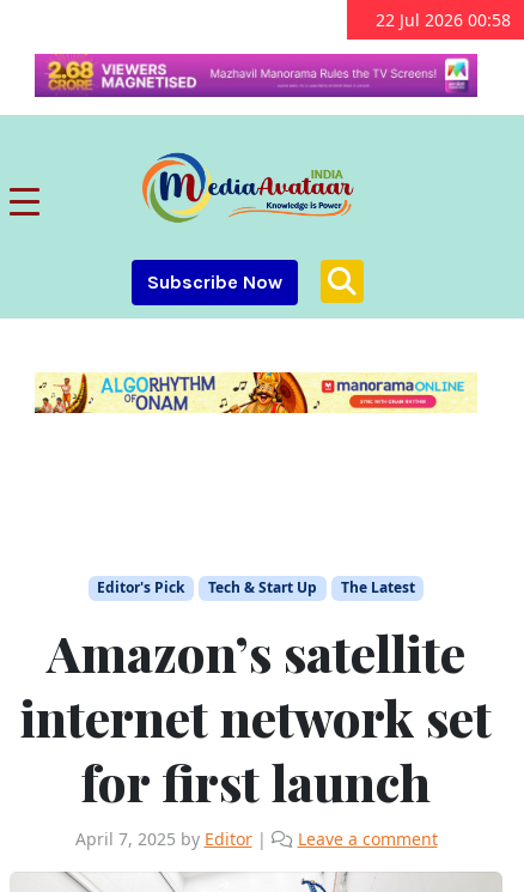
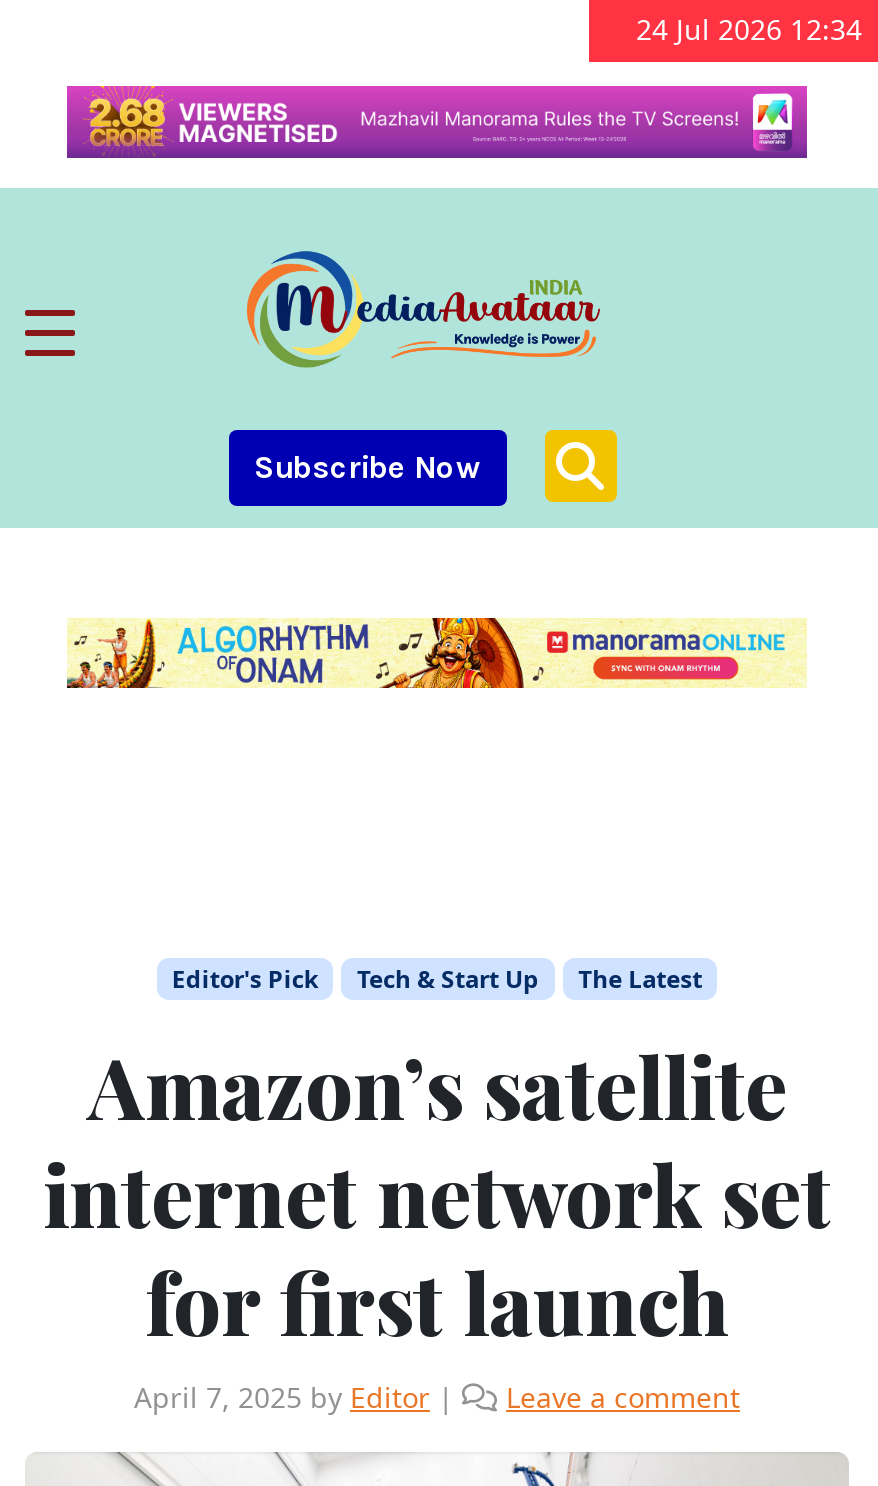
[375,8,510,31] 22 Jul 2026 00:58 -> [636,10,862,48] 24 Jul 2026 12:34

